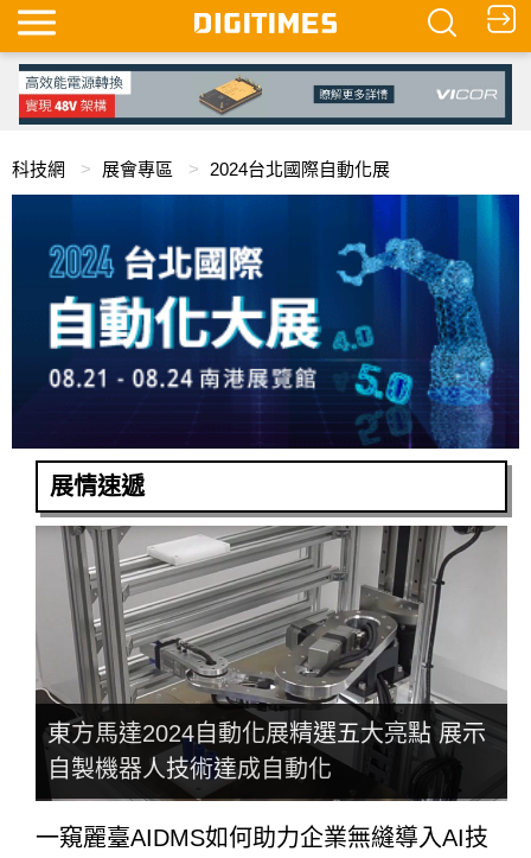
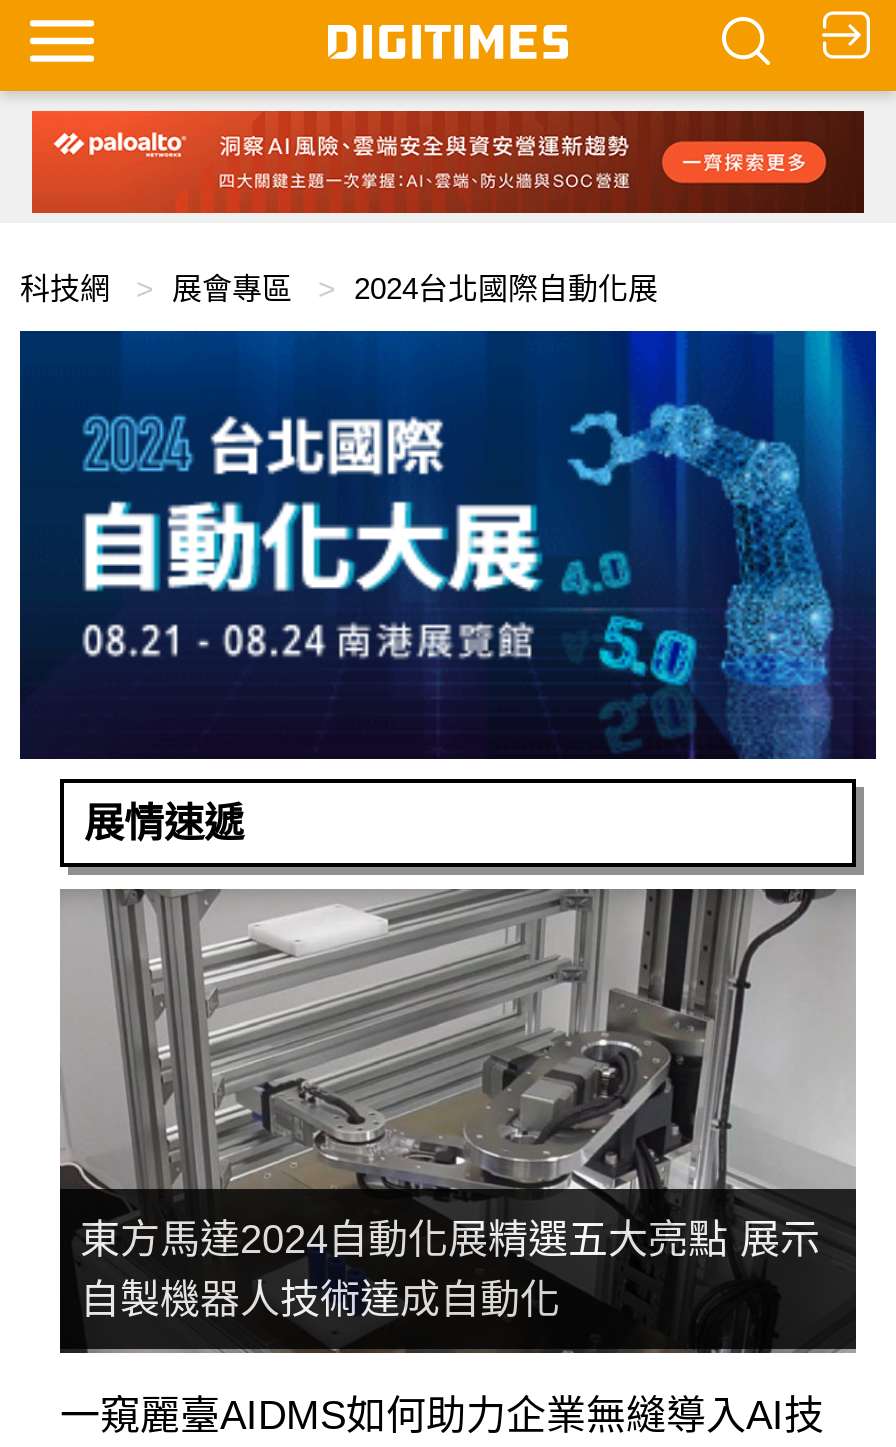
[18,63,512,126] [image] -> [30,109,864,215] [image]

